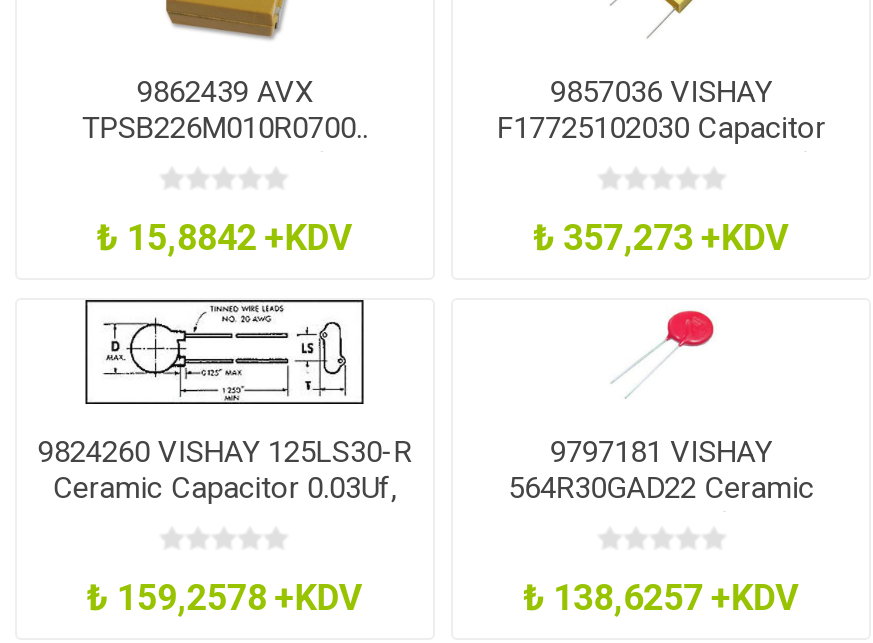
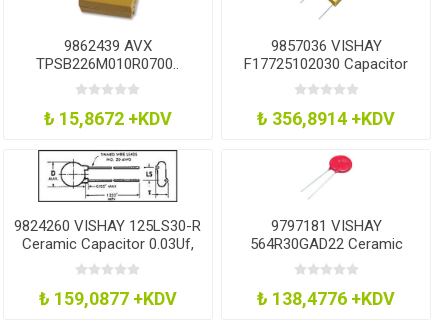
[97,217,353,259] ₺ 15,8842 +KDV -> [44,108,172,129] ₺ 15,8672 +KDV
[533,217,789,259] ₺ 357,273 +KDV -> [257,108,395,129] ₺ 356,8914 +KDV
[87,576,363,618] ₺ 159,2578 +KDV -> [39,288,177,309] ₺ 159,0877 +KDV
[523,576,799,618] ₺ 138,6257 +KDV -> [257,288,395,309] ₺ 138,4776 +KDV

